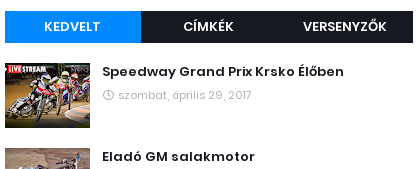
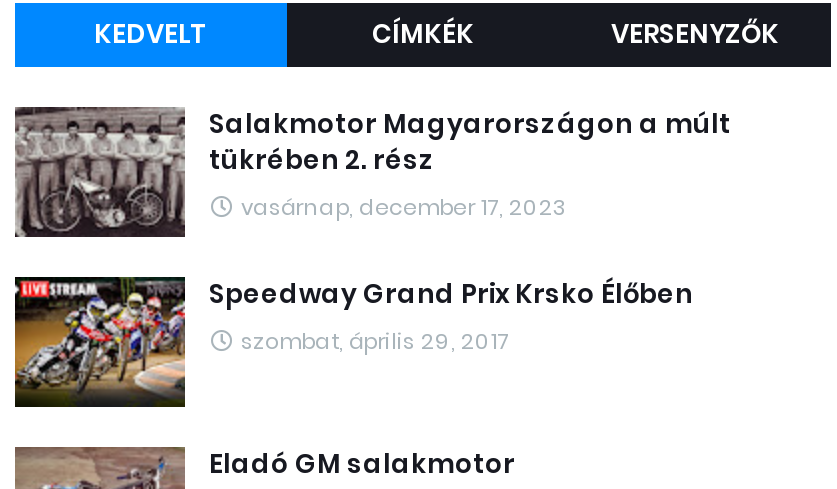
none -> [15,105,731,237] [image] | Salakmotor Magyarországon a múlt | tükrében 2. rész | vasárnap, december 17, 2023

